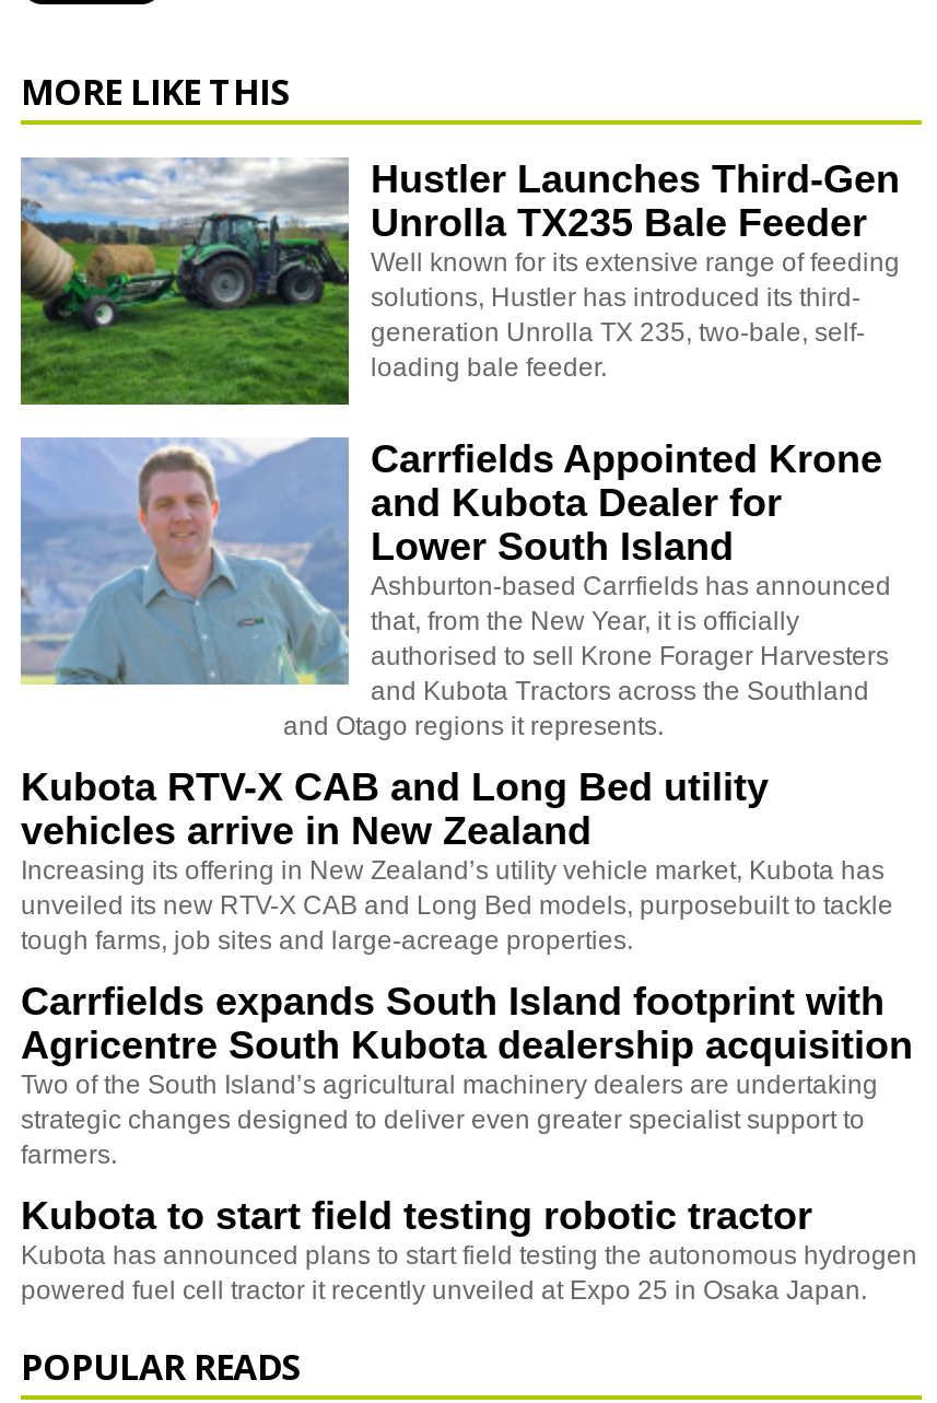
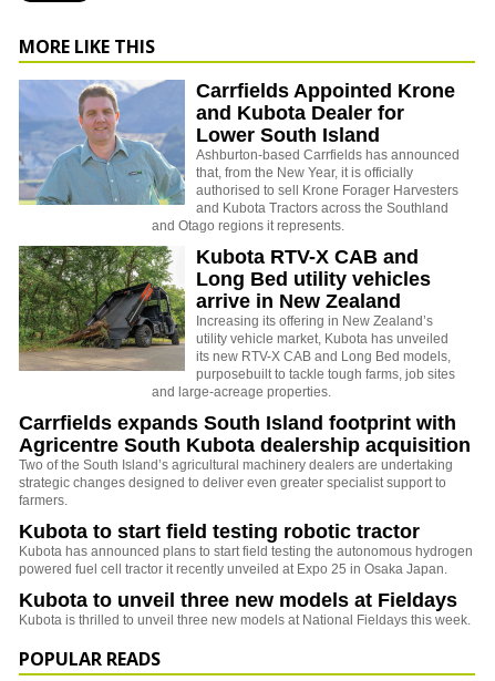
[19,157,900,407] [image] | Hustler Launches Third-Gen | Unrolla TX235 Bale Feeder | Well known for its extensive range of feeding | solutions, Hustler has introduced its third- | generation Unrolla TX 235, two-bale, self- | loading bale feeder. -> none
moved [19,435,891,741] -> [18,79,460,234]: [image] | Carrfields Appointed Krone | and Kubota Dealer for | ... | and Kubota Tractors across the Southland | and Otago regions it represents.
moved [21,980,917,1305] -> [19,412,473,577]: Carrfields expands South Island footprint with | Agricentre South Kubota dealership acquisition | Two of the South Island’s agricultural machinery dealers are undertaking | strategic changes designed to deliver even greater specialist support to | farmers. | Kubota to start field testing robotic tractor | Kubota has announced plans to start field testing the autonomous hydrogen | powered fuel cell tractor it recently unveiled at Expo 25 in Osaka Japan.
none -> [19,589,471,628] Kubota to unveil three new models at Fieldays | Kubota is thrilled to unveil three new models at National Fieldays this week.

